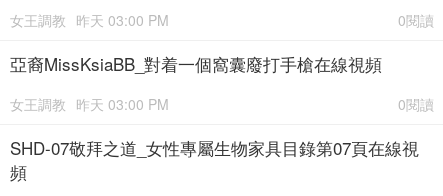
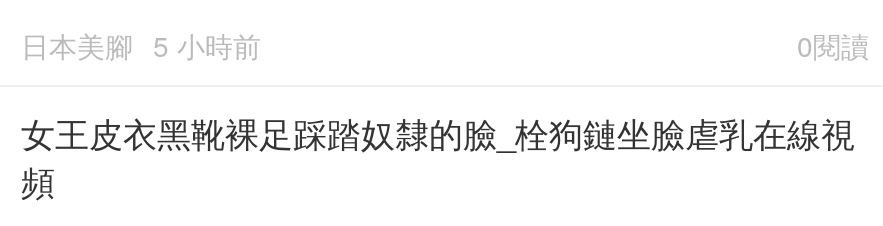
[10,10,434,160] 女王調教 昨天 03:00 PM | 亞裔MissKsiaBB_對着一個窩囊廢打手槍在線視頻 | 0閱讀 | 女王調教 昨天 03:00 PM | SHD-07敬拜之道_女性專屬生物家具目錄第07頁在線視 -> [21,25,855,157] 日本美腳 5 小時前 | 女王皮衣黑靴裸足踩踏奴隸的臉_栓狗鏈坐臉虐乳在線視

